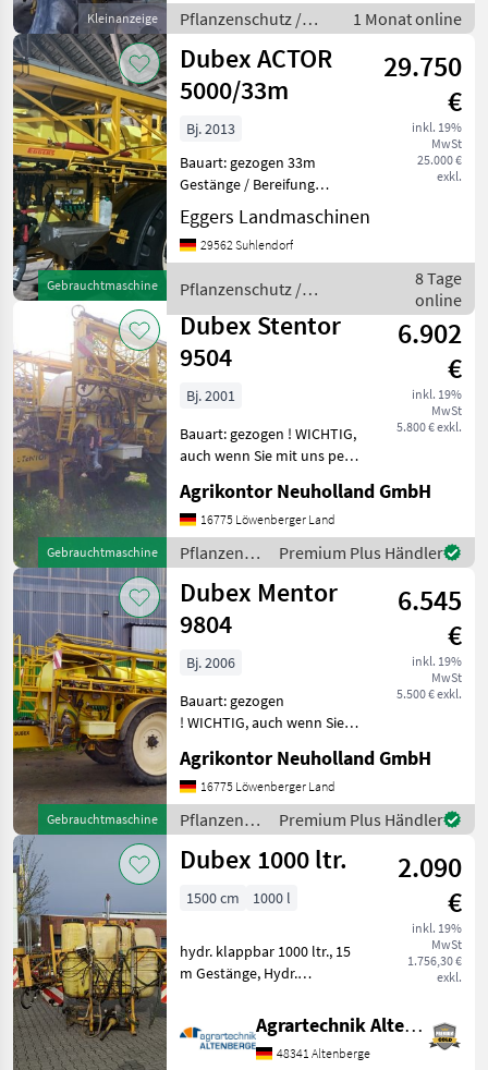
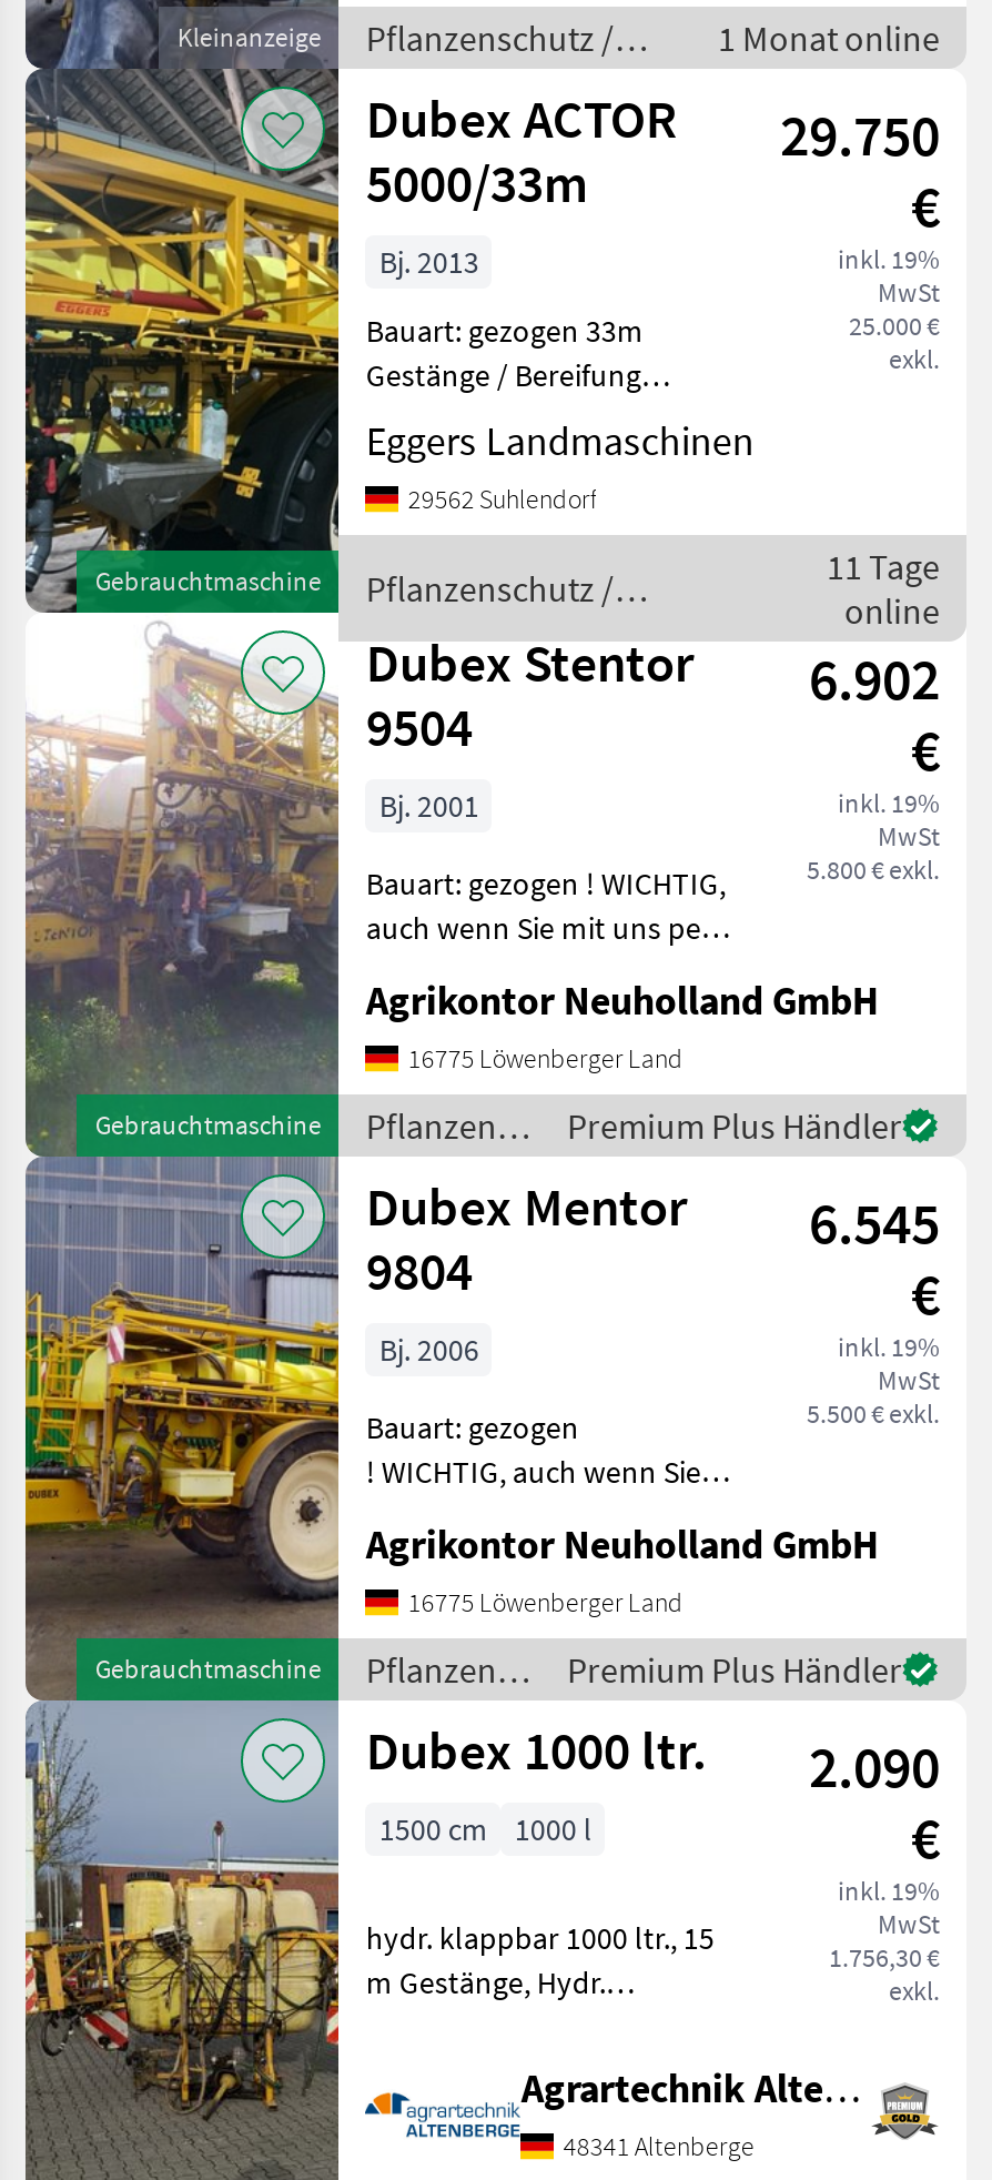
[408,267,462,289] 8 Tage -> [813,544,940,588] 11 Tage

